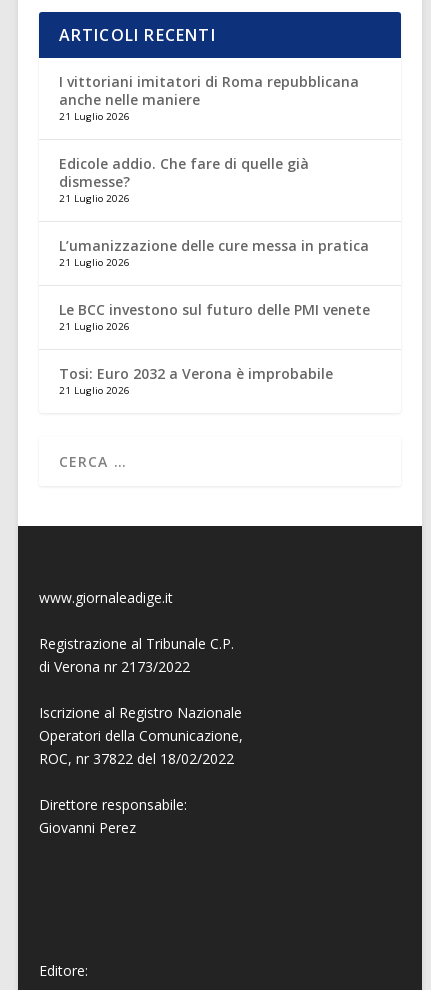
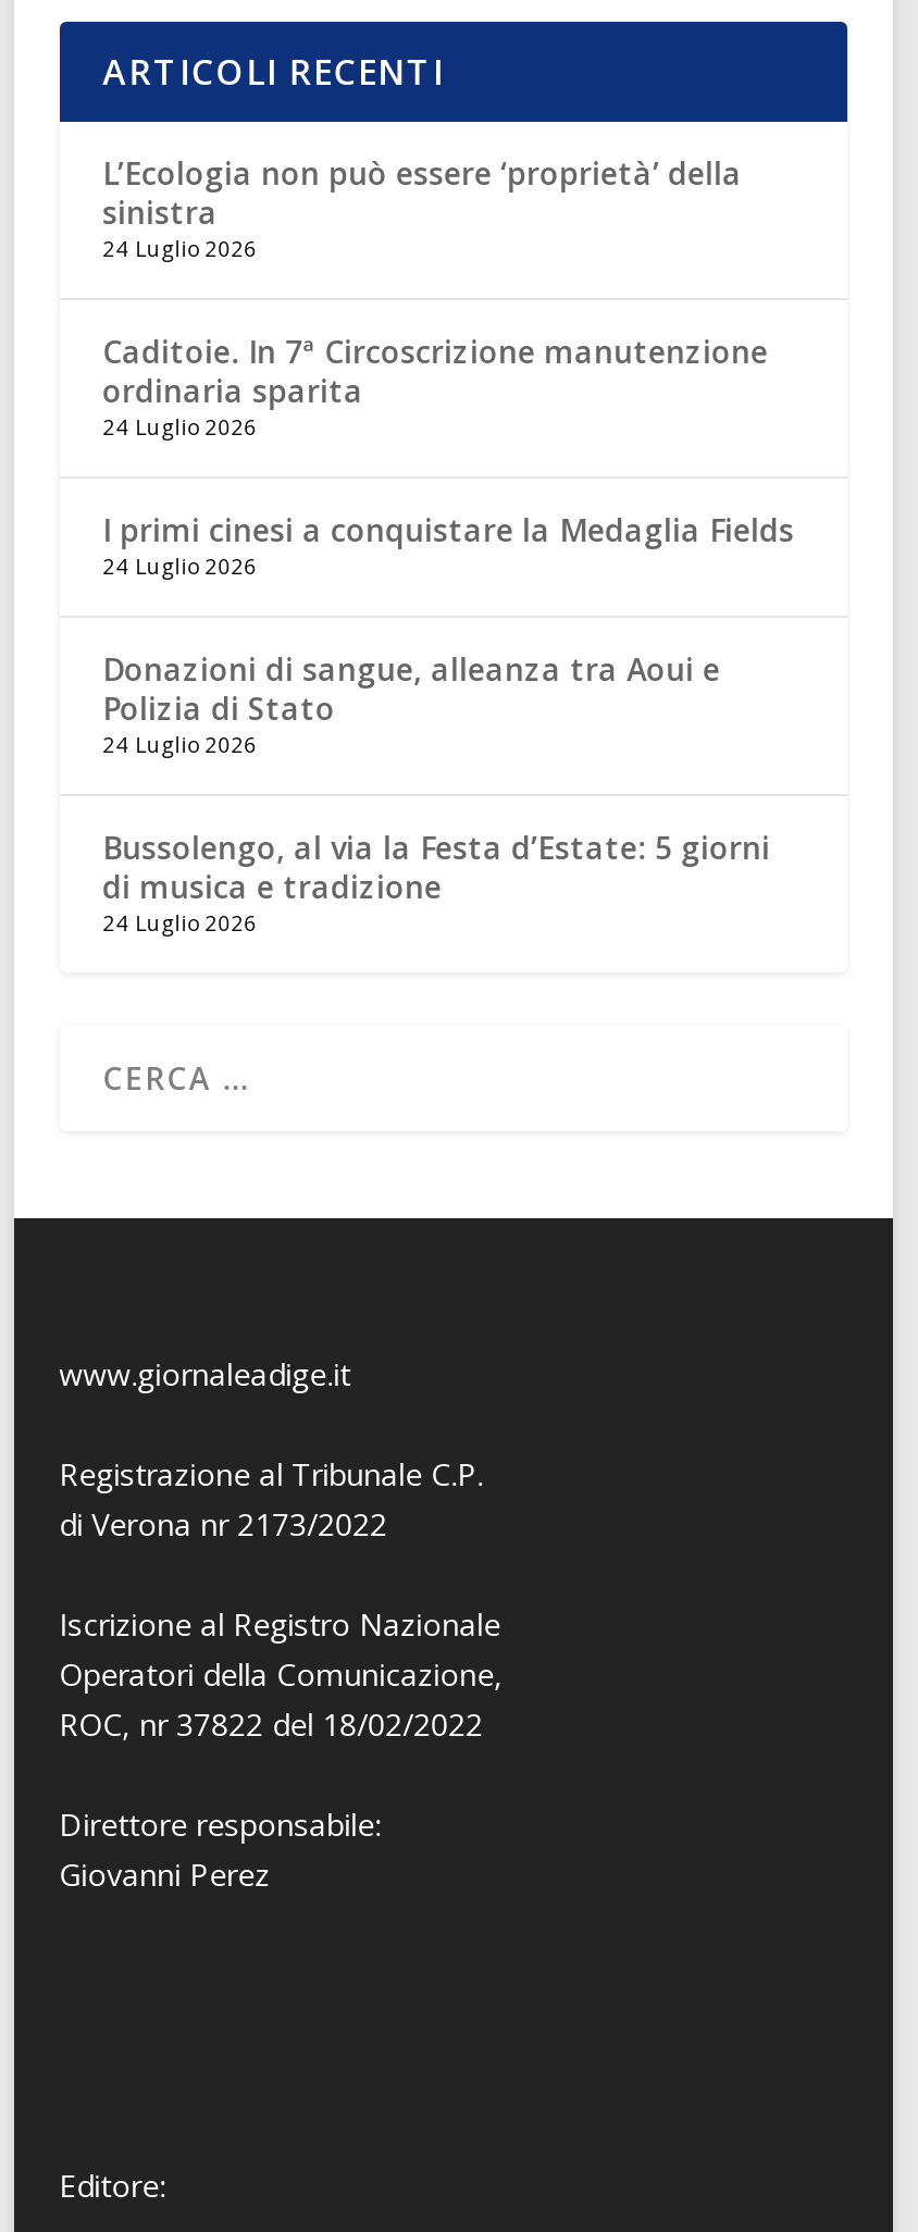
[59,72,359,123] I vittoriani imitatori di Roma repubblicana | anche nelle maniere | 21 Luglio 2026 -> [102,152,742,263] L’Ecologia non può essere ‘proprietà’ della | sinistra | 24 Luglio 2026
[59,154,309,205] Edicole addio. Che fare di quelle già | dismesse? | 21 Luglio 2026 -> [102,330,768,441] Caditoie. In 7ª Circoscrizione manutenzione | ordinaria sparita | 24 Luglio 2026
[59,236,369,269] L’umanizzazione delle cure messa in pratica | 21 Luglio 2026 -> [102,509,794,581] I primi cinesi a conquistare la Medaglia Fields | 24 Luglio 2026
[59,300,370,333] Le BCC investono sul futuro delle PMI venete | 21 Luglio 2026 -> [102,648,720,759] Donazioni di sangue, alleanza tra Aoui e | Polizia di Stato | 24 Luglio 2026
[59,364,333,397] Tosi: Euro 2032 a Verona è improbabile | 21 Luglio 2026 -> [102,826,770,937] Bussolengo, al via la Festa d’Estate: 5 giorni | di musica e tradizione | 24 Luglio 2026

